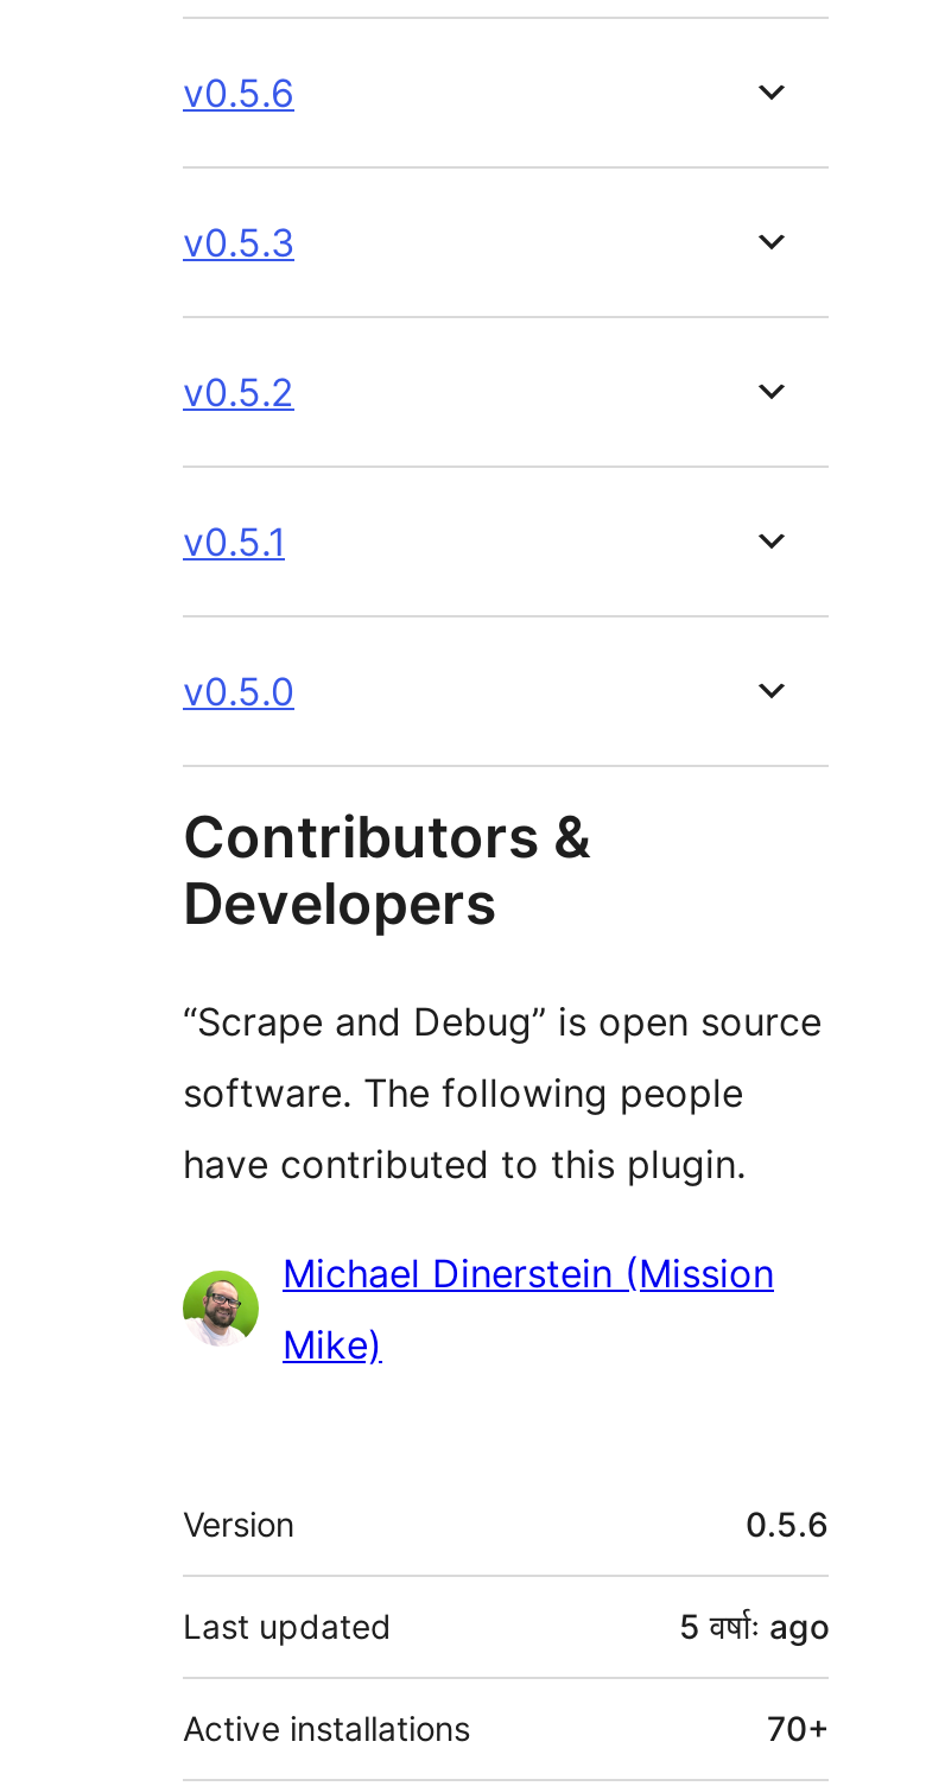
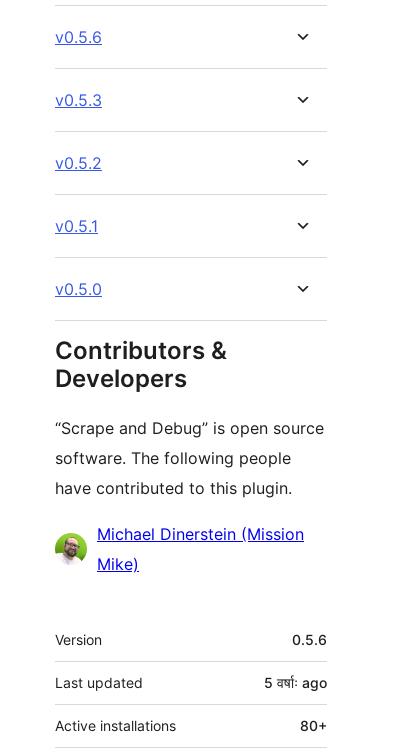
[767,1708,829,1749] 70+ -> [300,717,327,734] 80+

